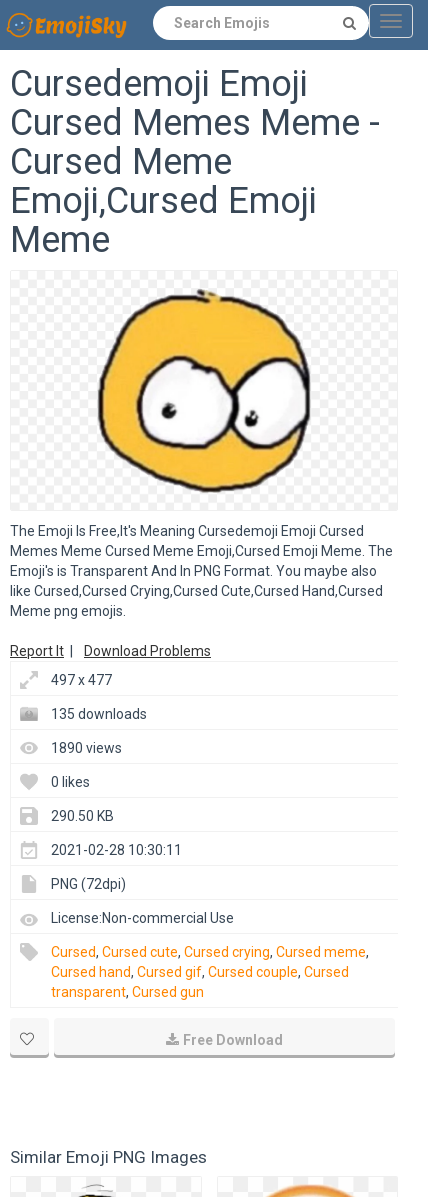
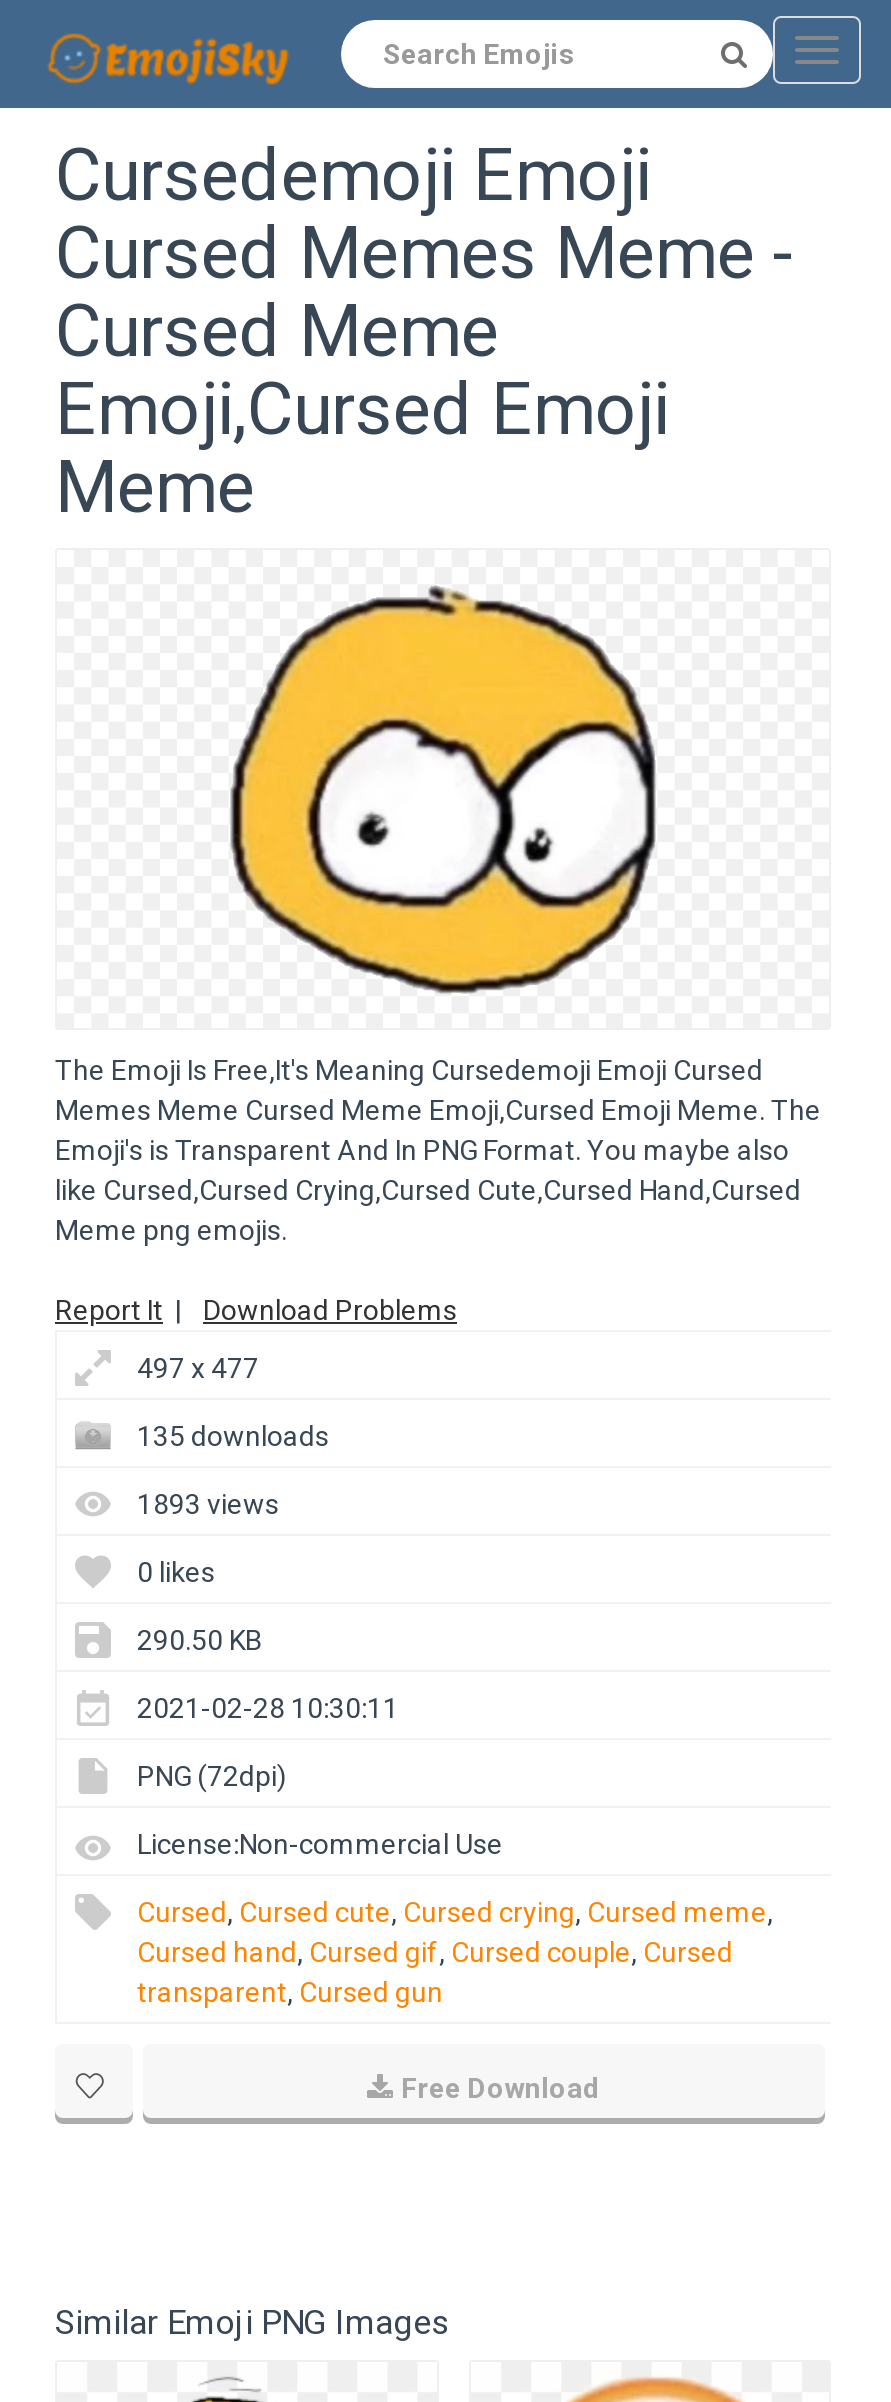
[51,740,122,756] 1890 views -> [137,1488,279,1520] 1893 views

